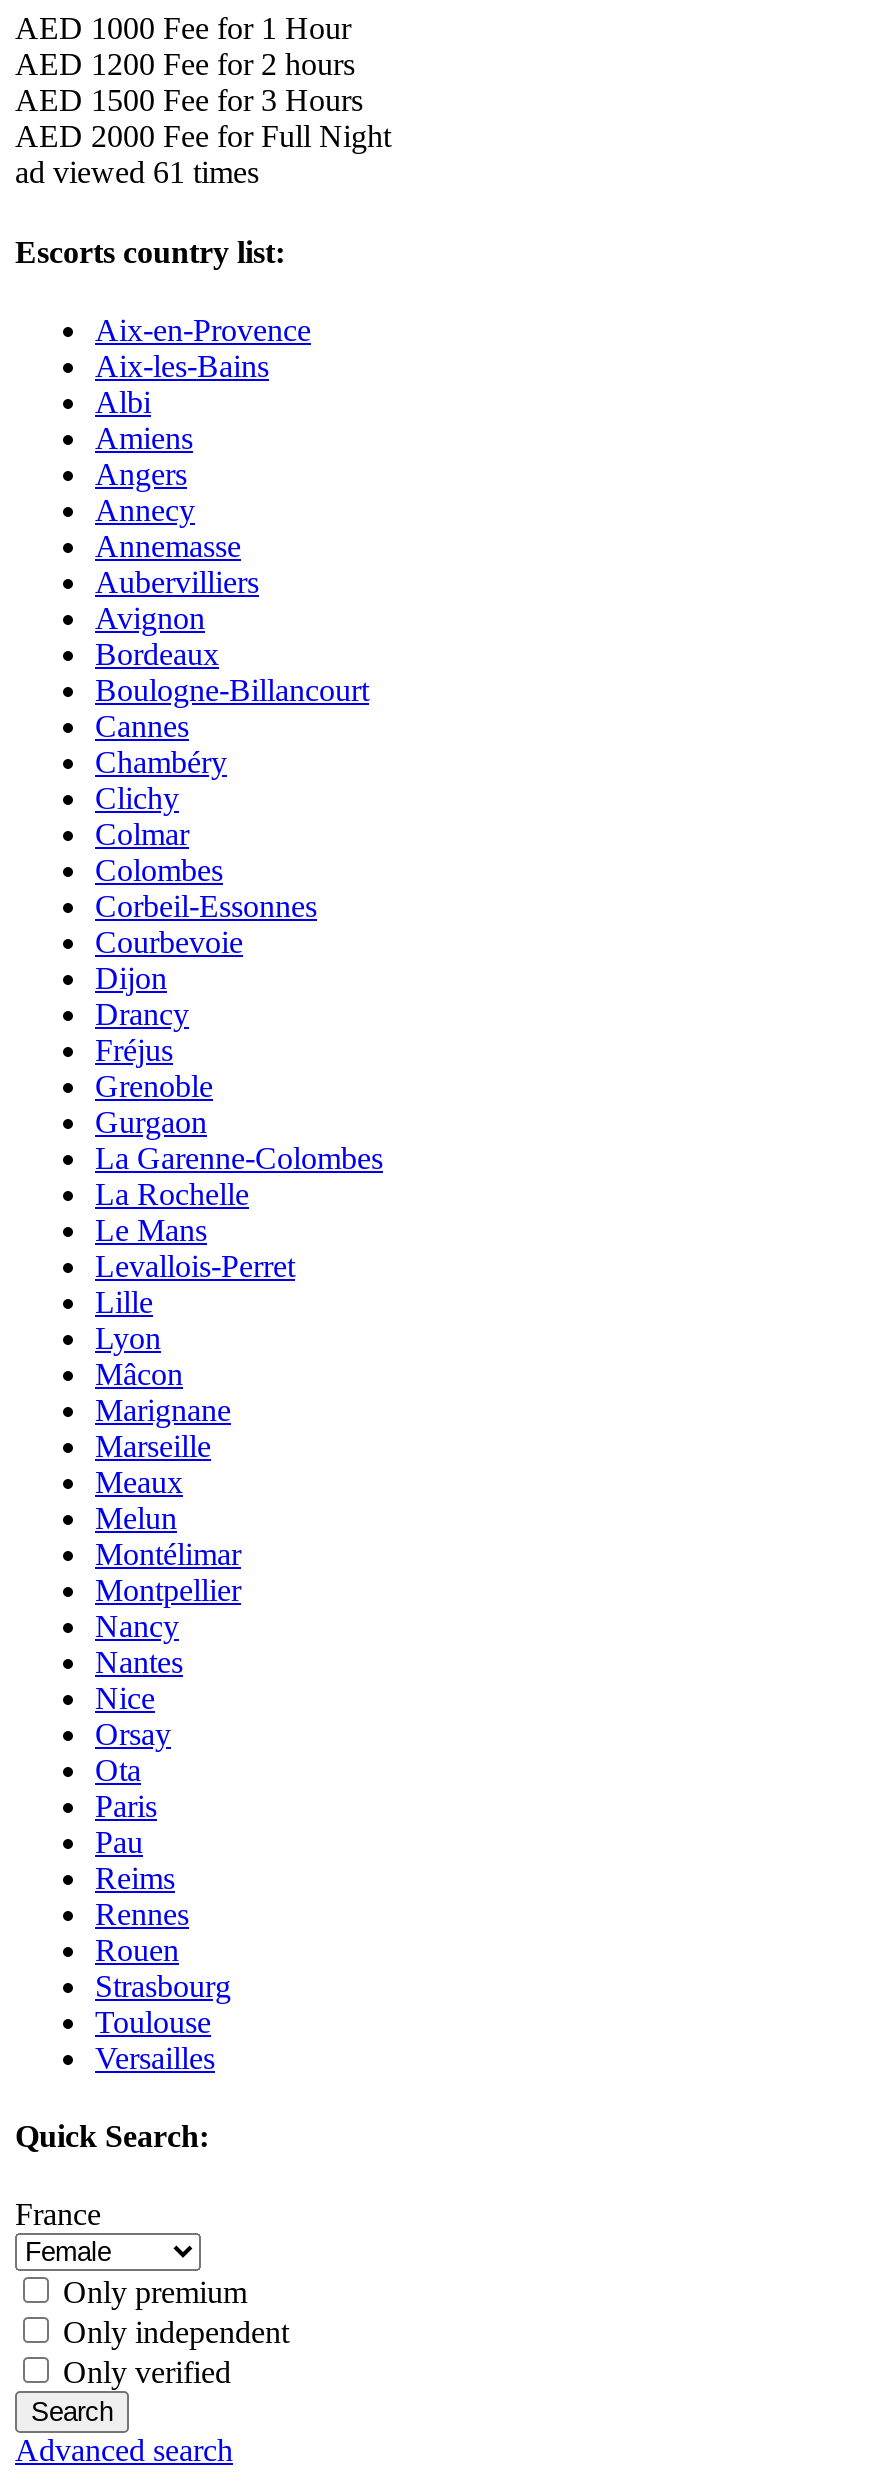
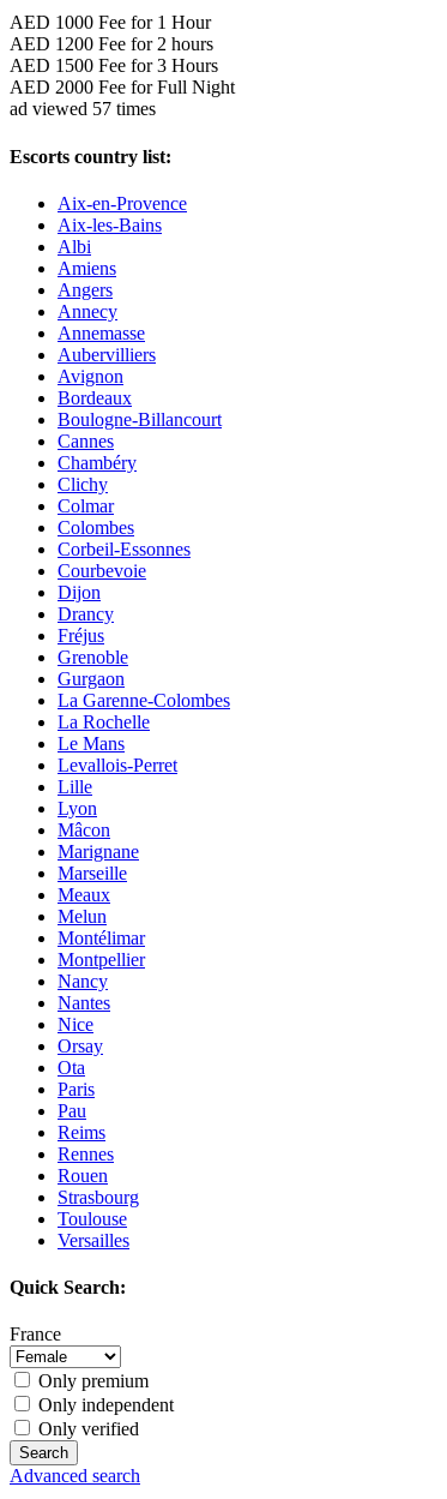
[15,156,259,190] ad viewed 61 times -> [10,99,156,119] ad viewed 57 times

